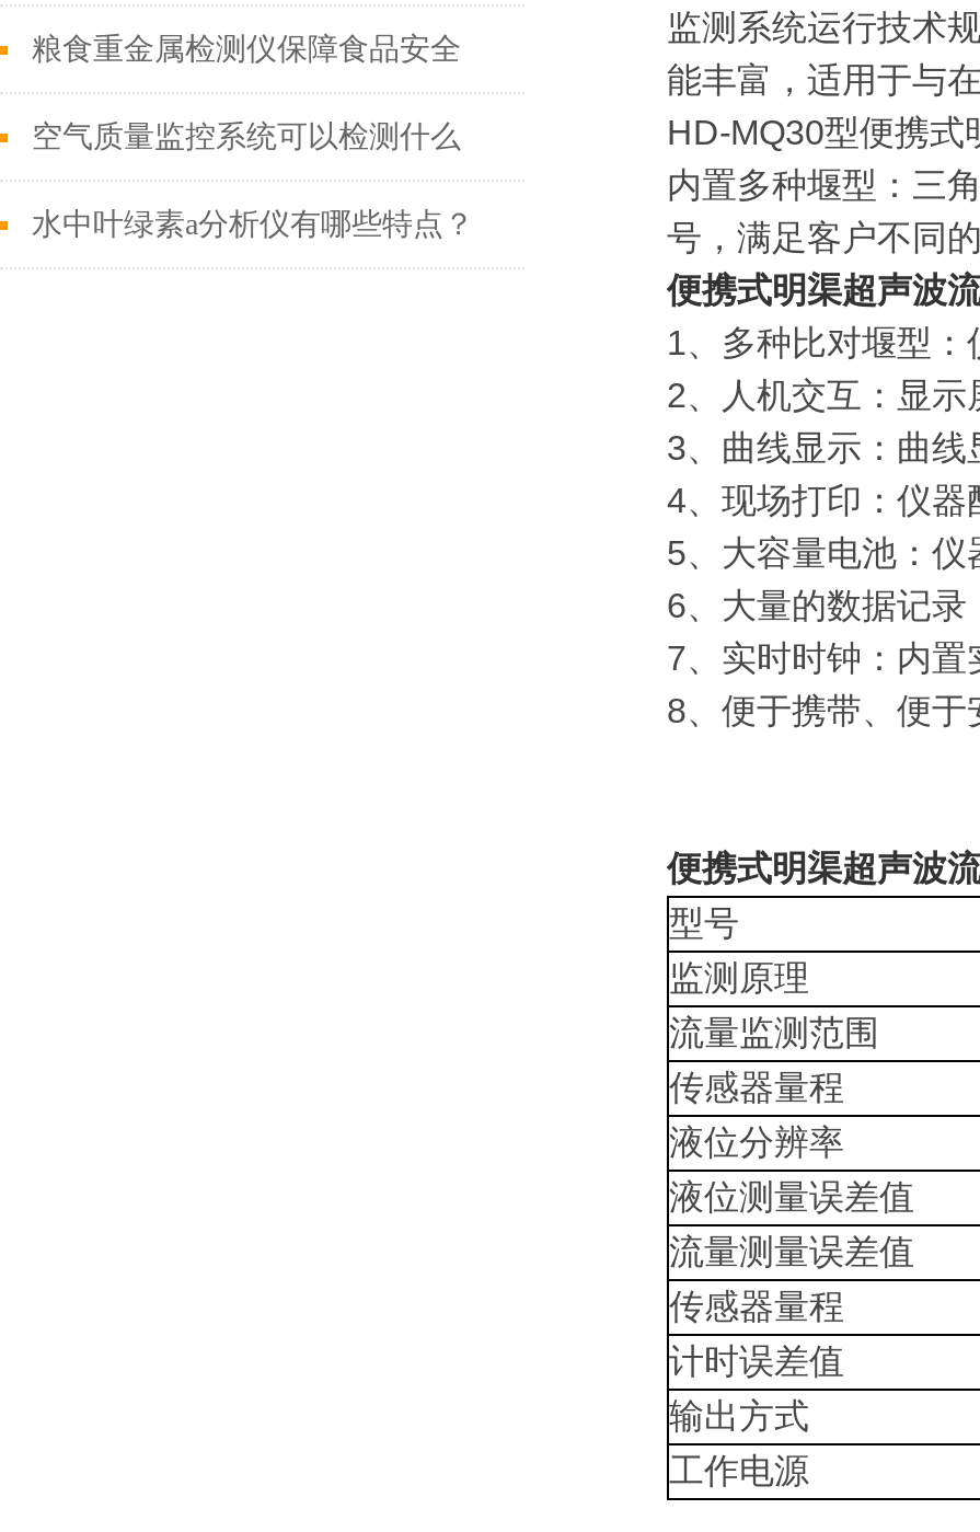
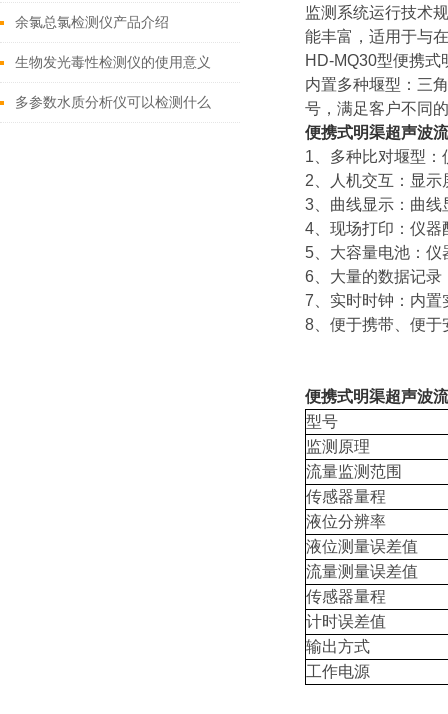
[32,33,461,66] 粮食重金属检测仪保障食品安全 -> [15,15,169,30] 余氯总氯检测仪产品介绍
[32,120,461,153] 空气质量监控系统可以检测什么 -> [15,55,211,70] 生物发光毒性检测仪的使用意义
[32,208,474,241] 水中叶绿素a分析仪有哪些特点？ -> [15,95,211,110] 多参数水质分析仪可以检测什么

